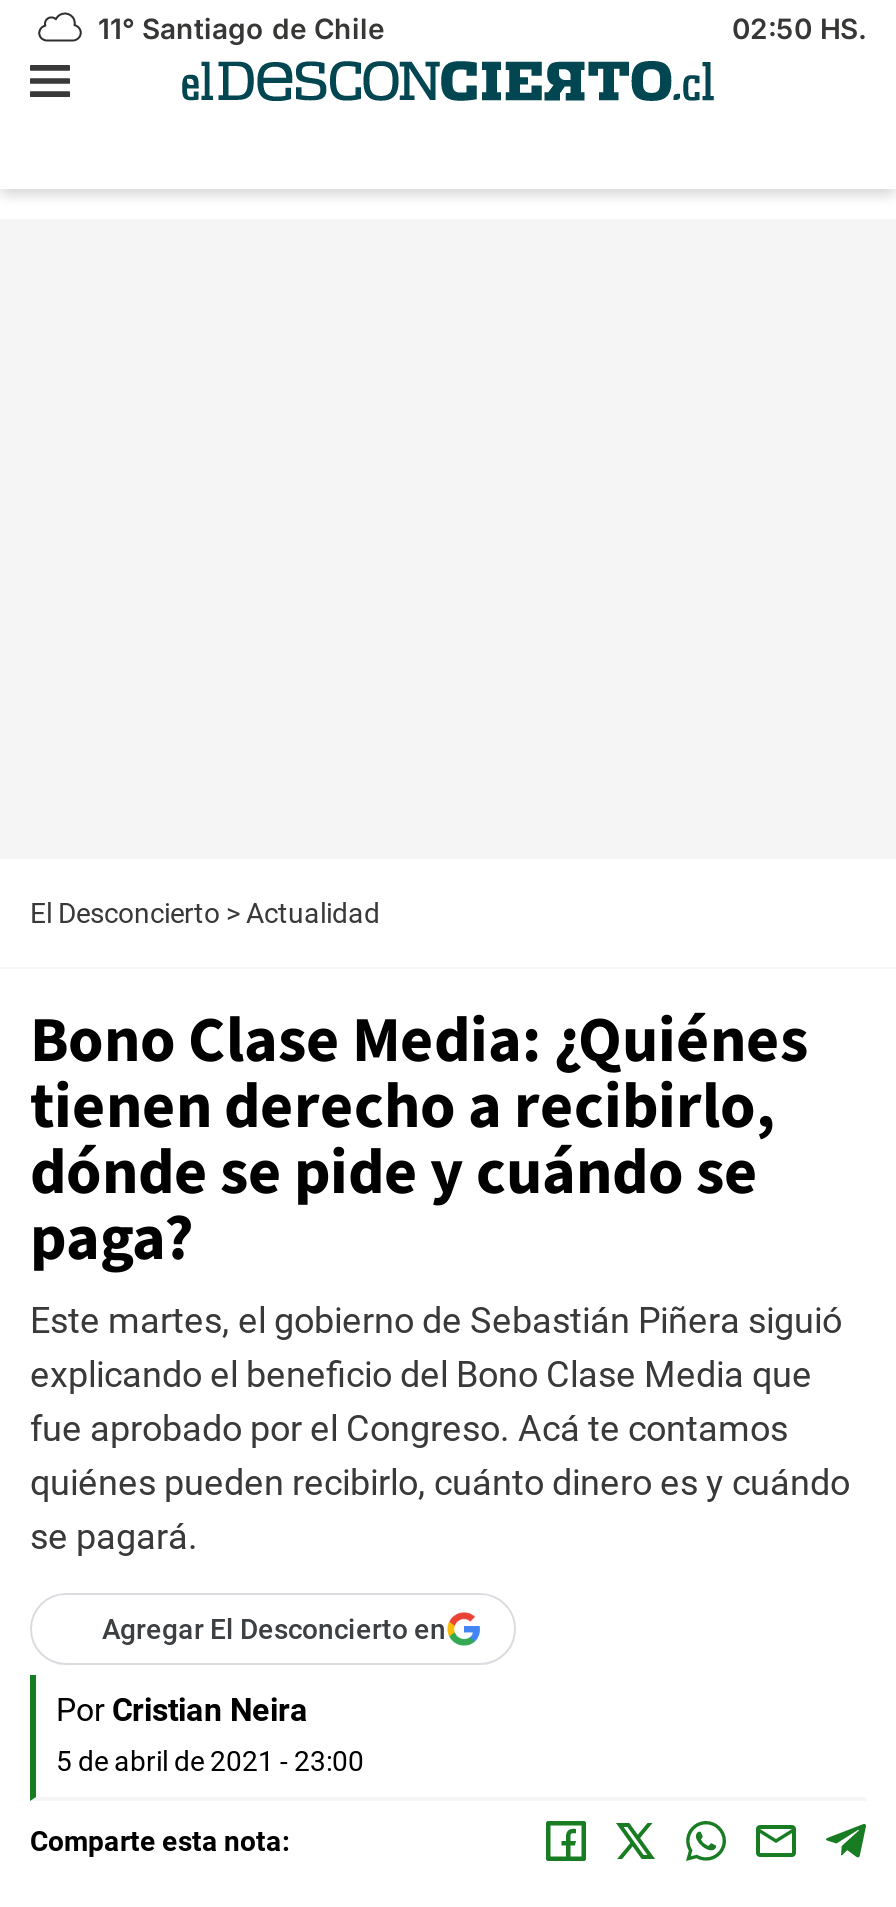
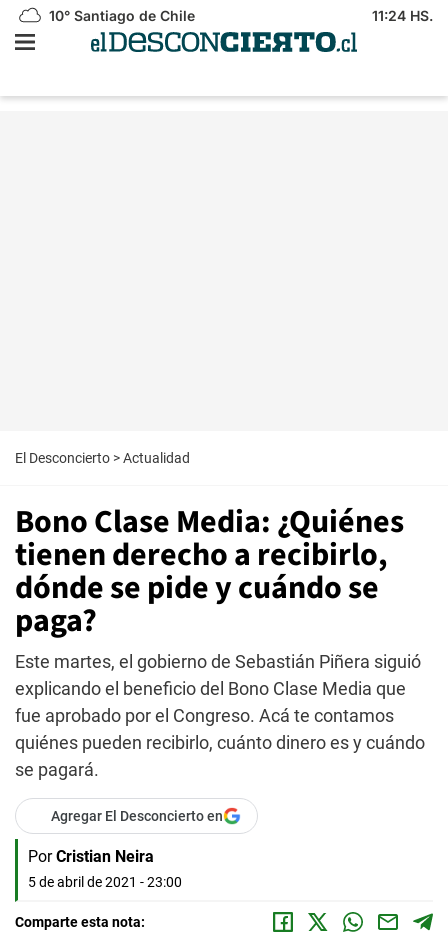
[90,11,384,45] 11° Santiago de Chile -> [45,7,195,24] 10° Santiago de Chile
[732,11,866,45] 02:50 HS. -> [372,7,433,24] 11:24 HS.

